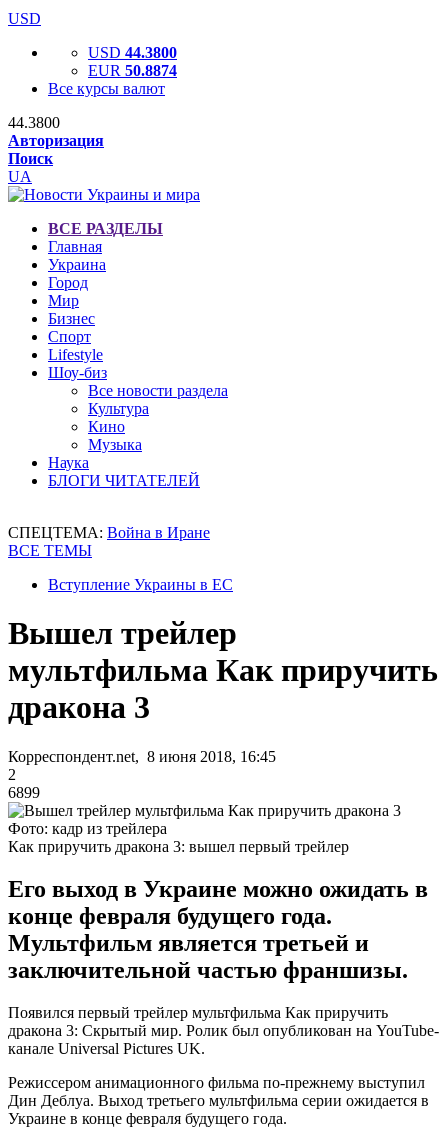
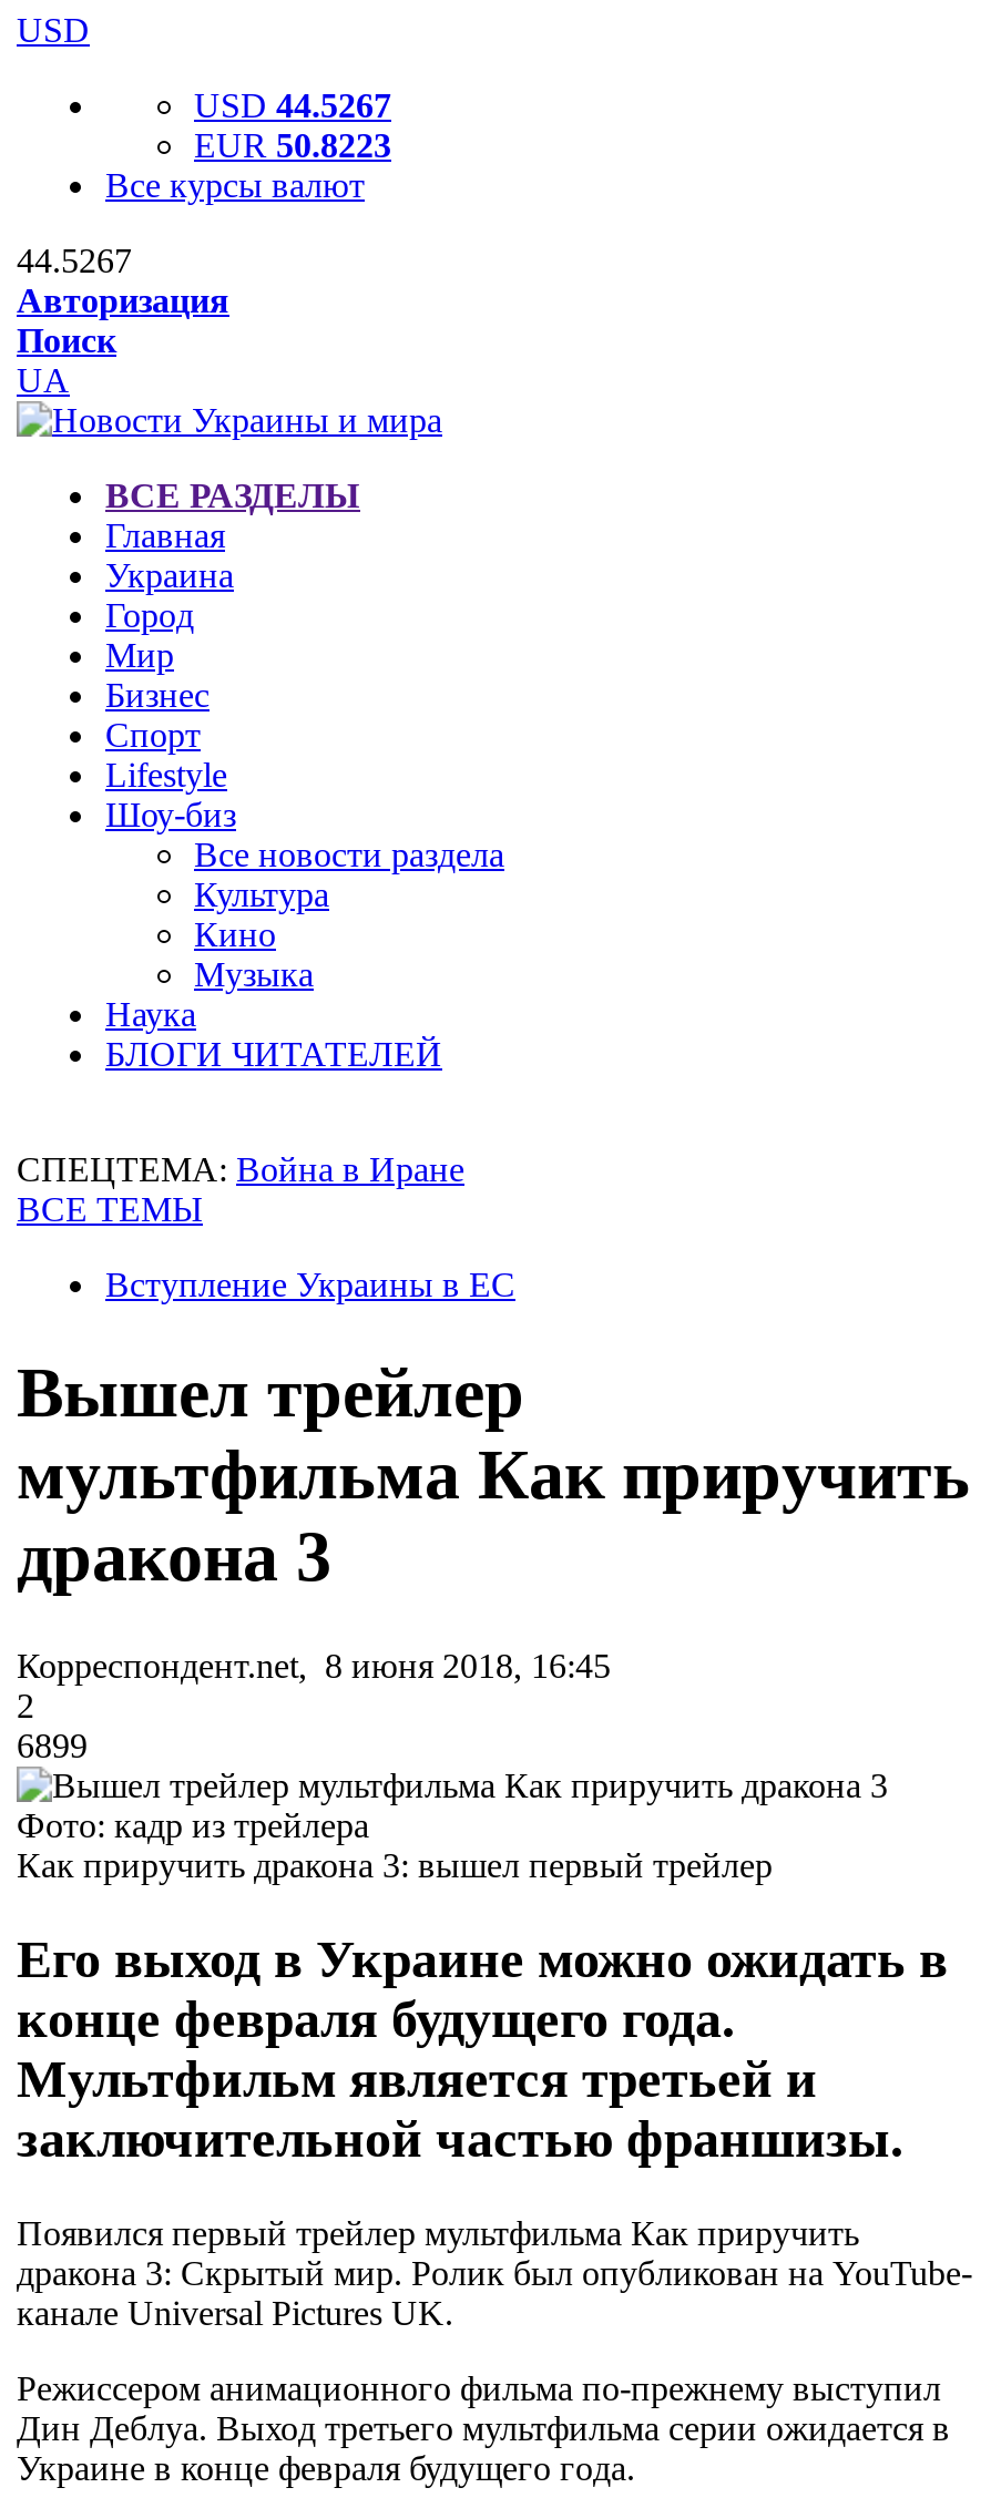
[88,44,177,61] USD 44.3800 -> [194,86,391,124] USD 44.5267
[88,62,177,79] EUR 50.8874 -> [194,126,391,164] EUR 50.8223
[8,114,60,131] 44.3800 -> [17,242,132,279] 44.5267

